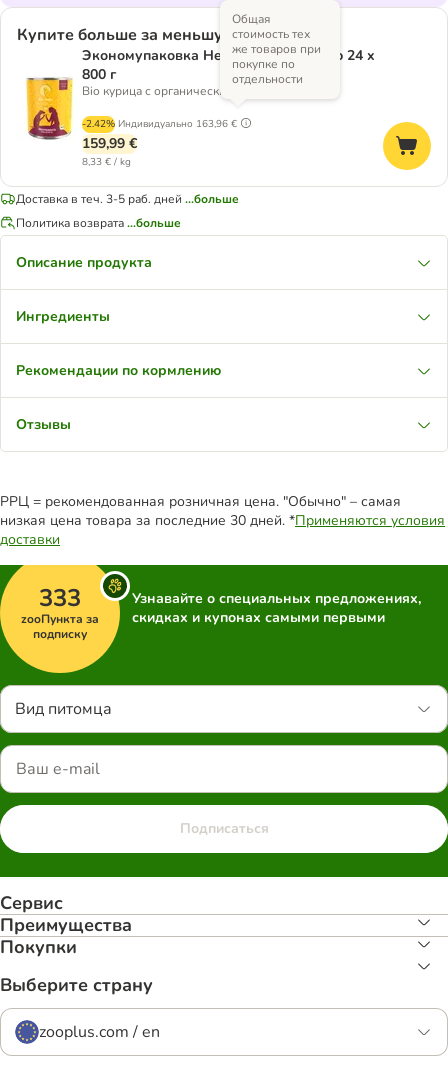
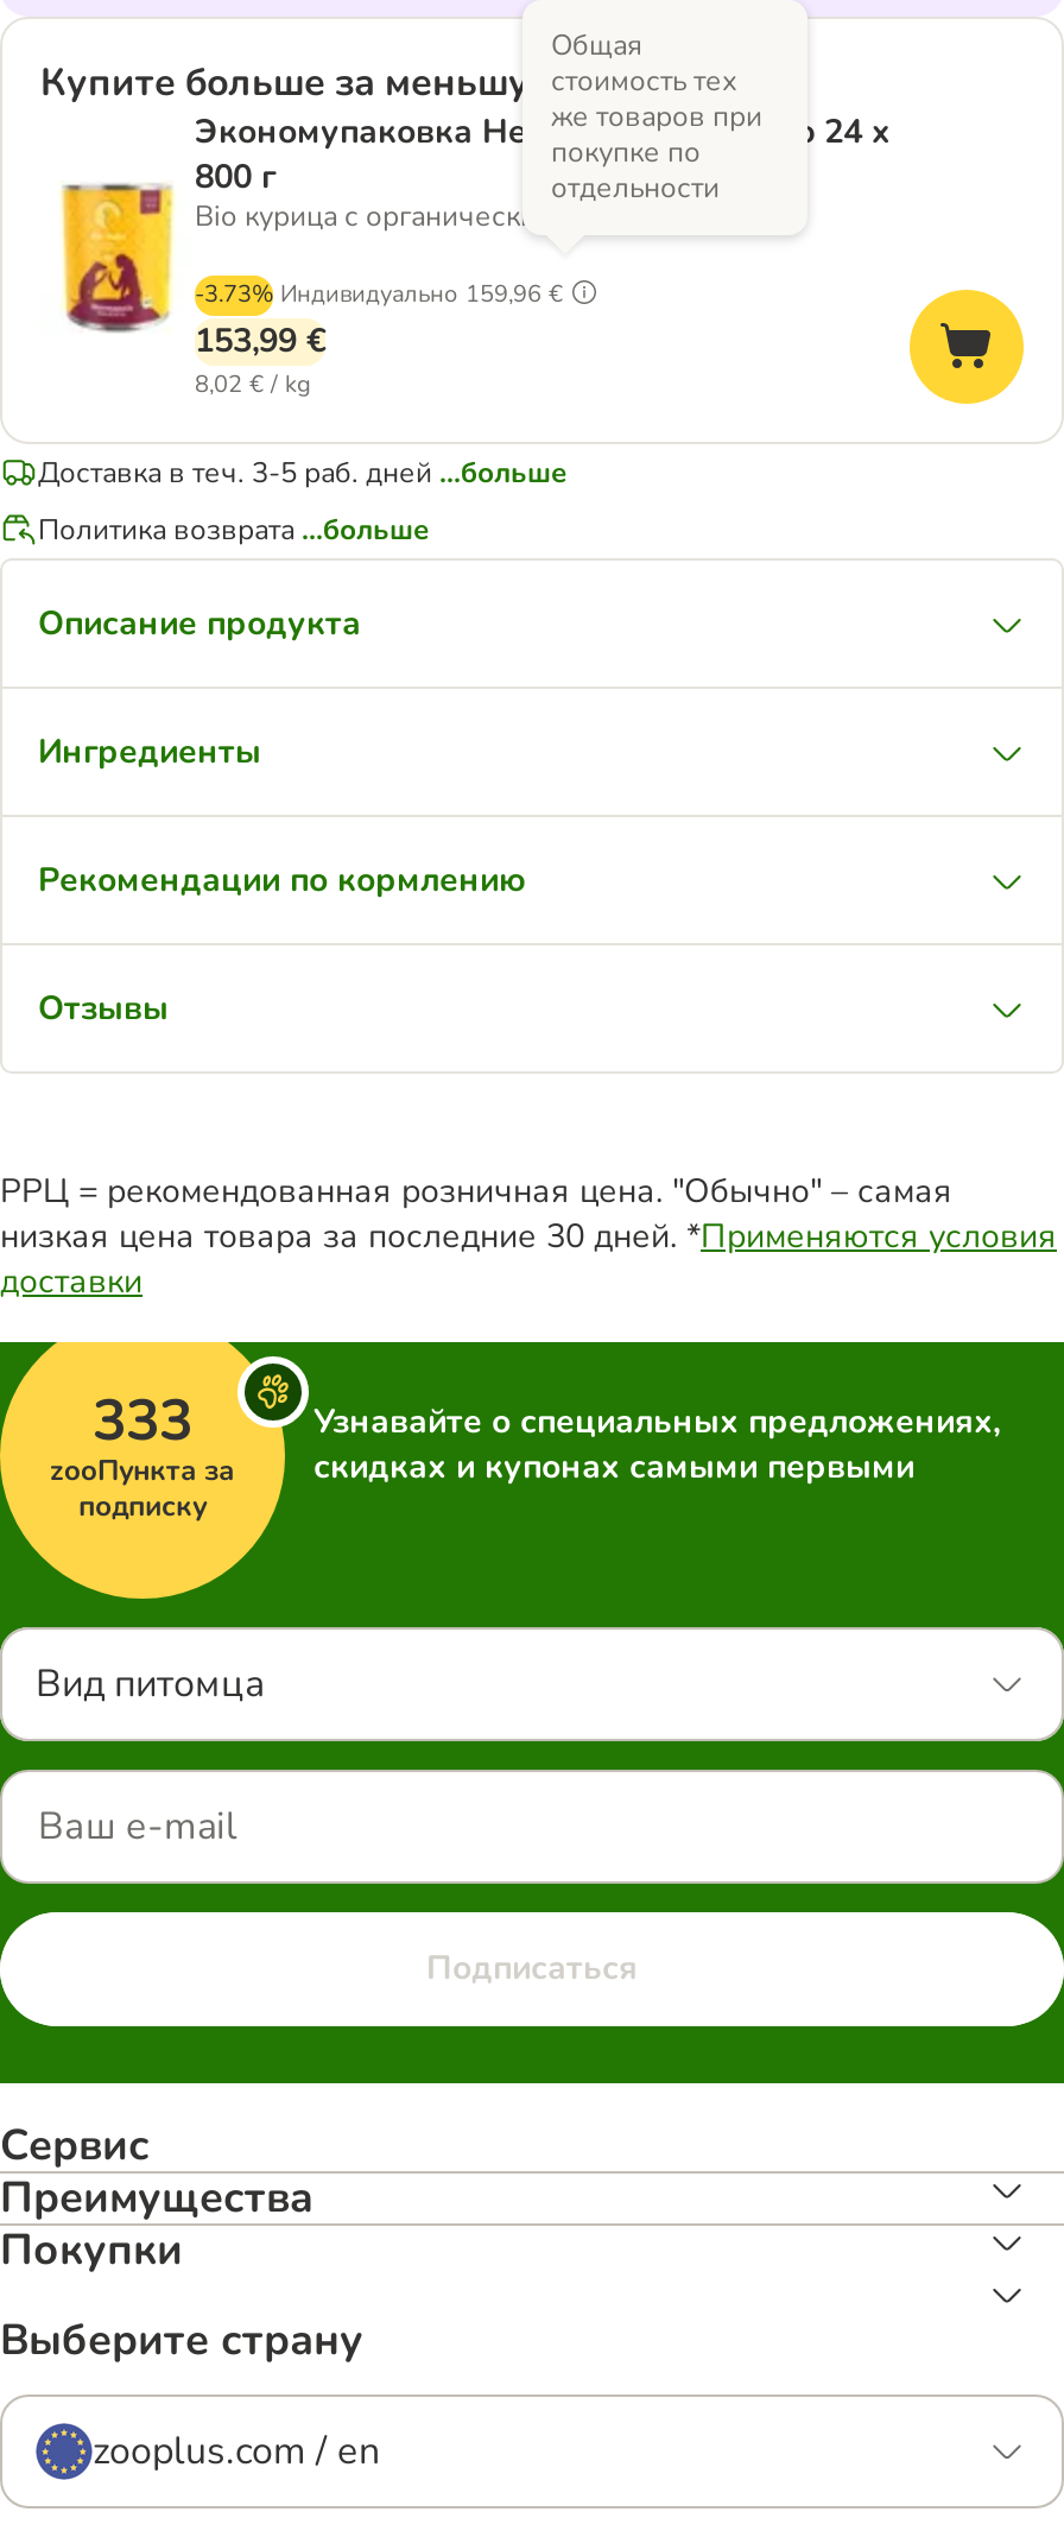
[82,117,237,131] -2.42% Индивидуально 163,96 € -> [195,278,563,311] -3.73% Индивидуально 159,96 €
[82,134,137,153] 159,99 € -> [195,318,325,363] 153,99 €
[82,155,131,169] 8,33 € / kg -> [195,368,311,401] 8,02 € / kg

